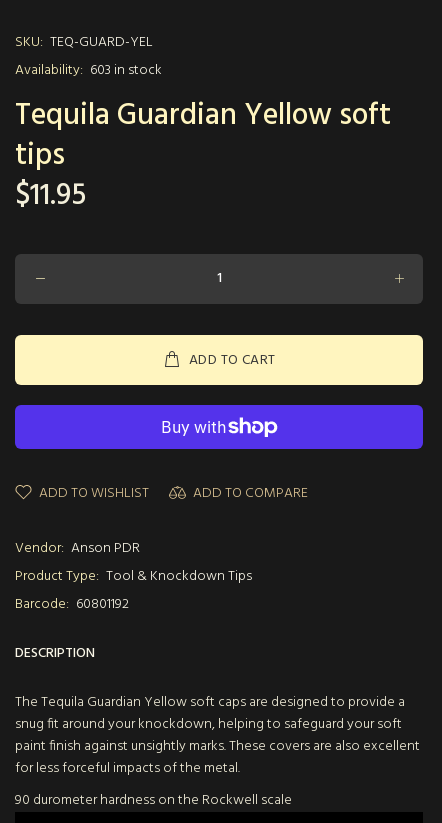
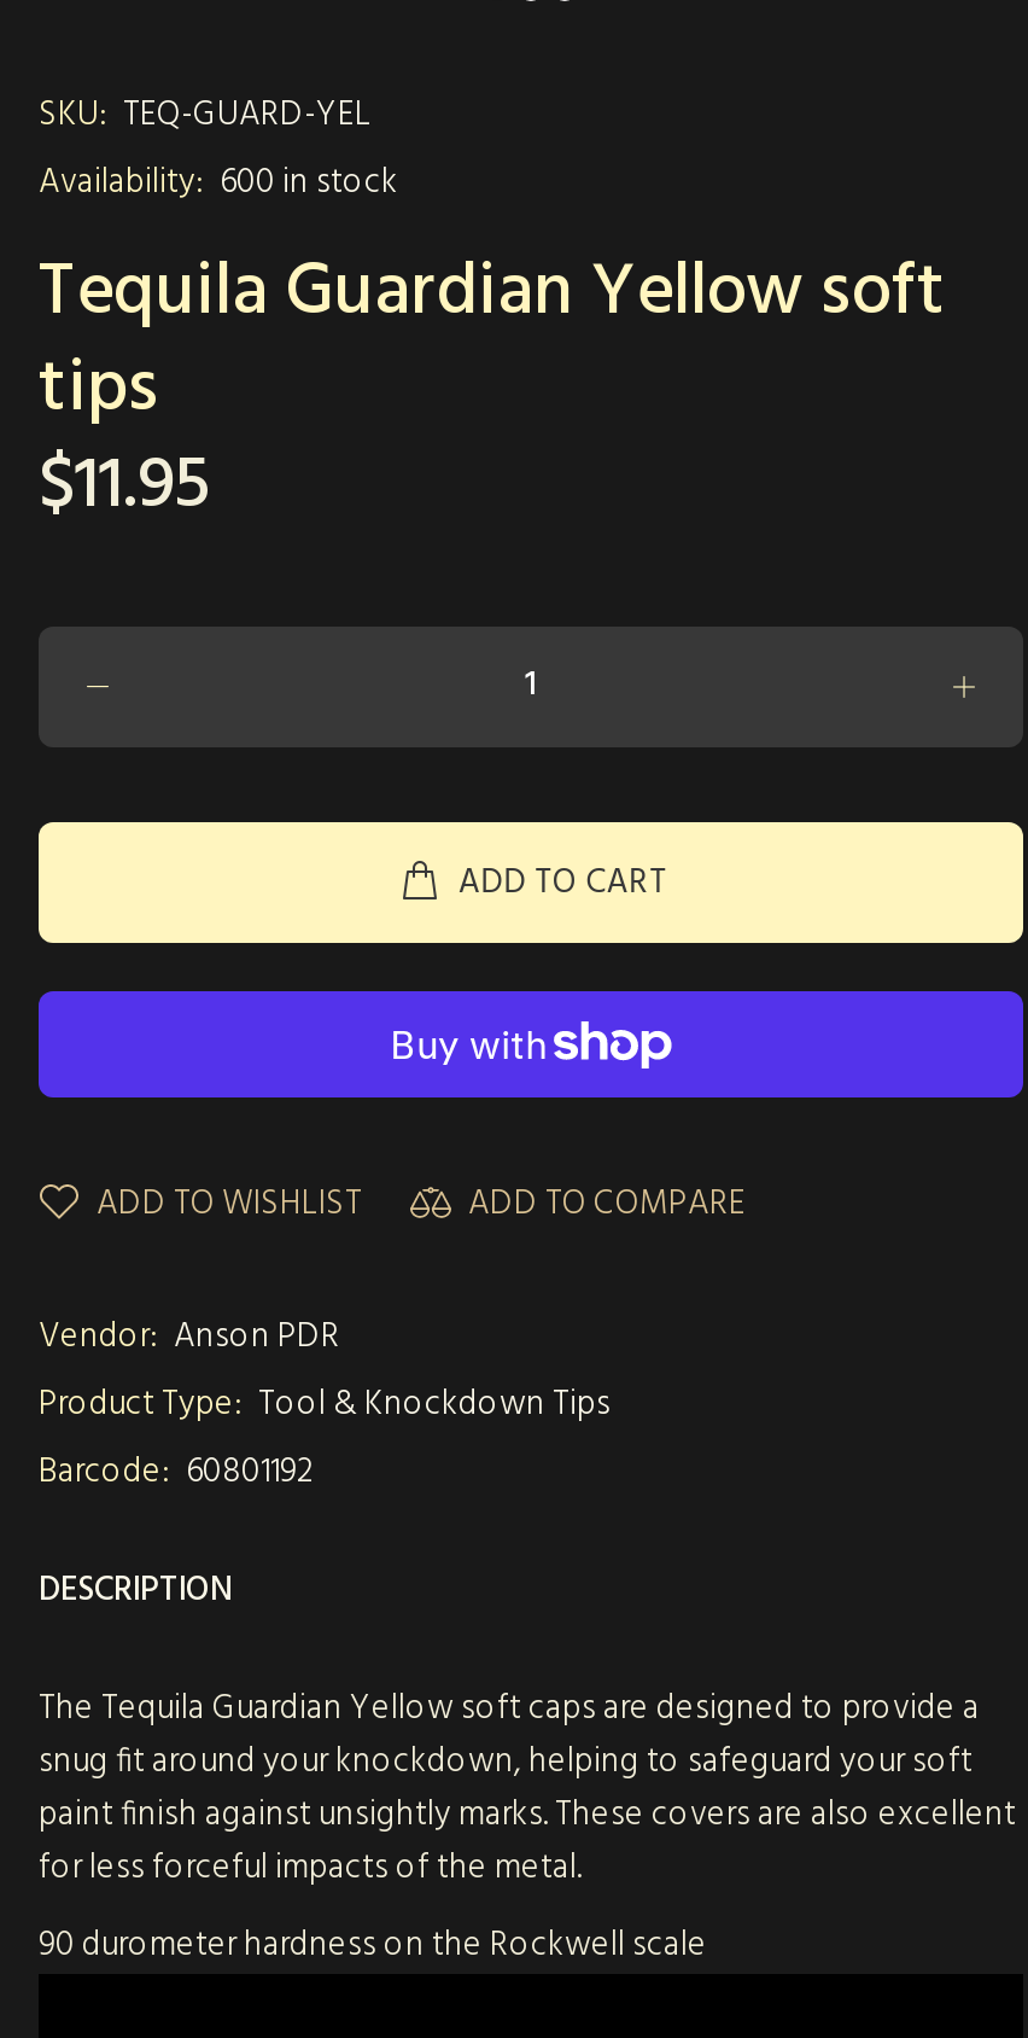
[15,59,162,82] Availability: 603 in stock -> [39,155,398,210] Availability: 600 in stock

